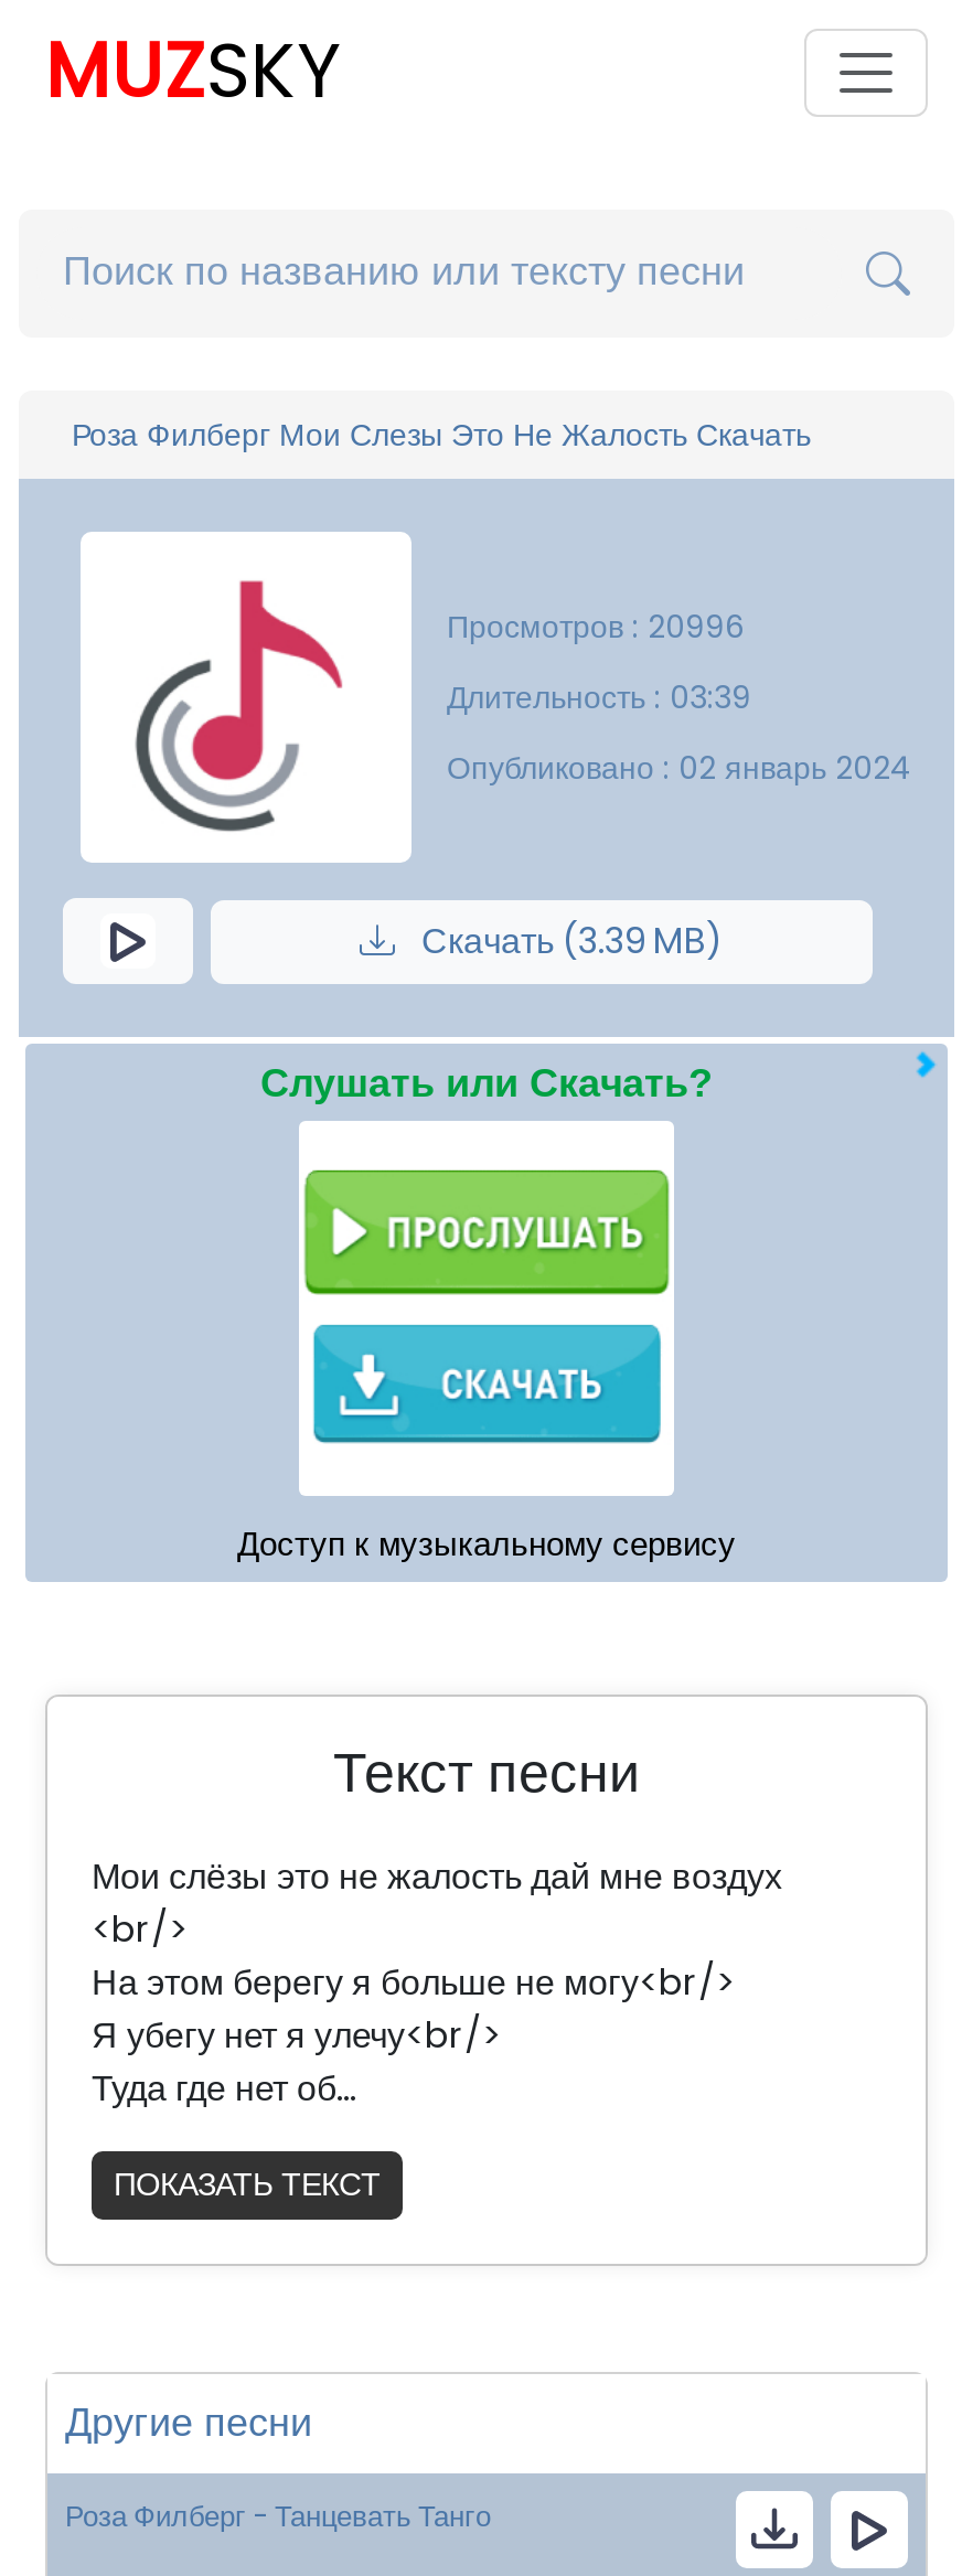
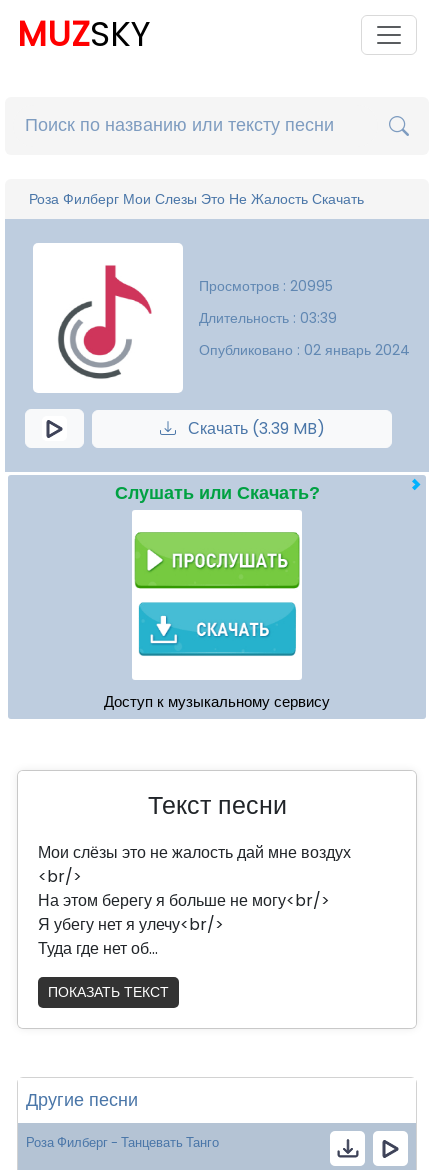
[447,605,745,649] Просмотров : 20996 -> [199,276,333,296] Просмотров : 20995

